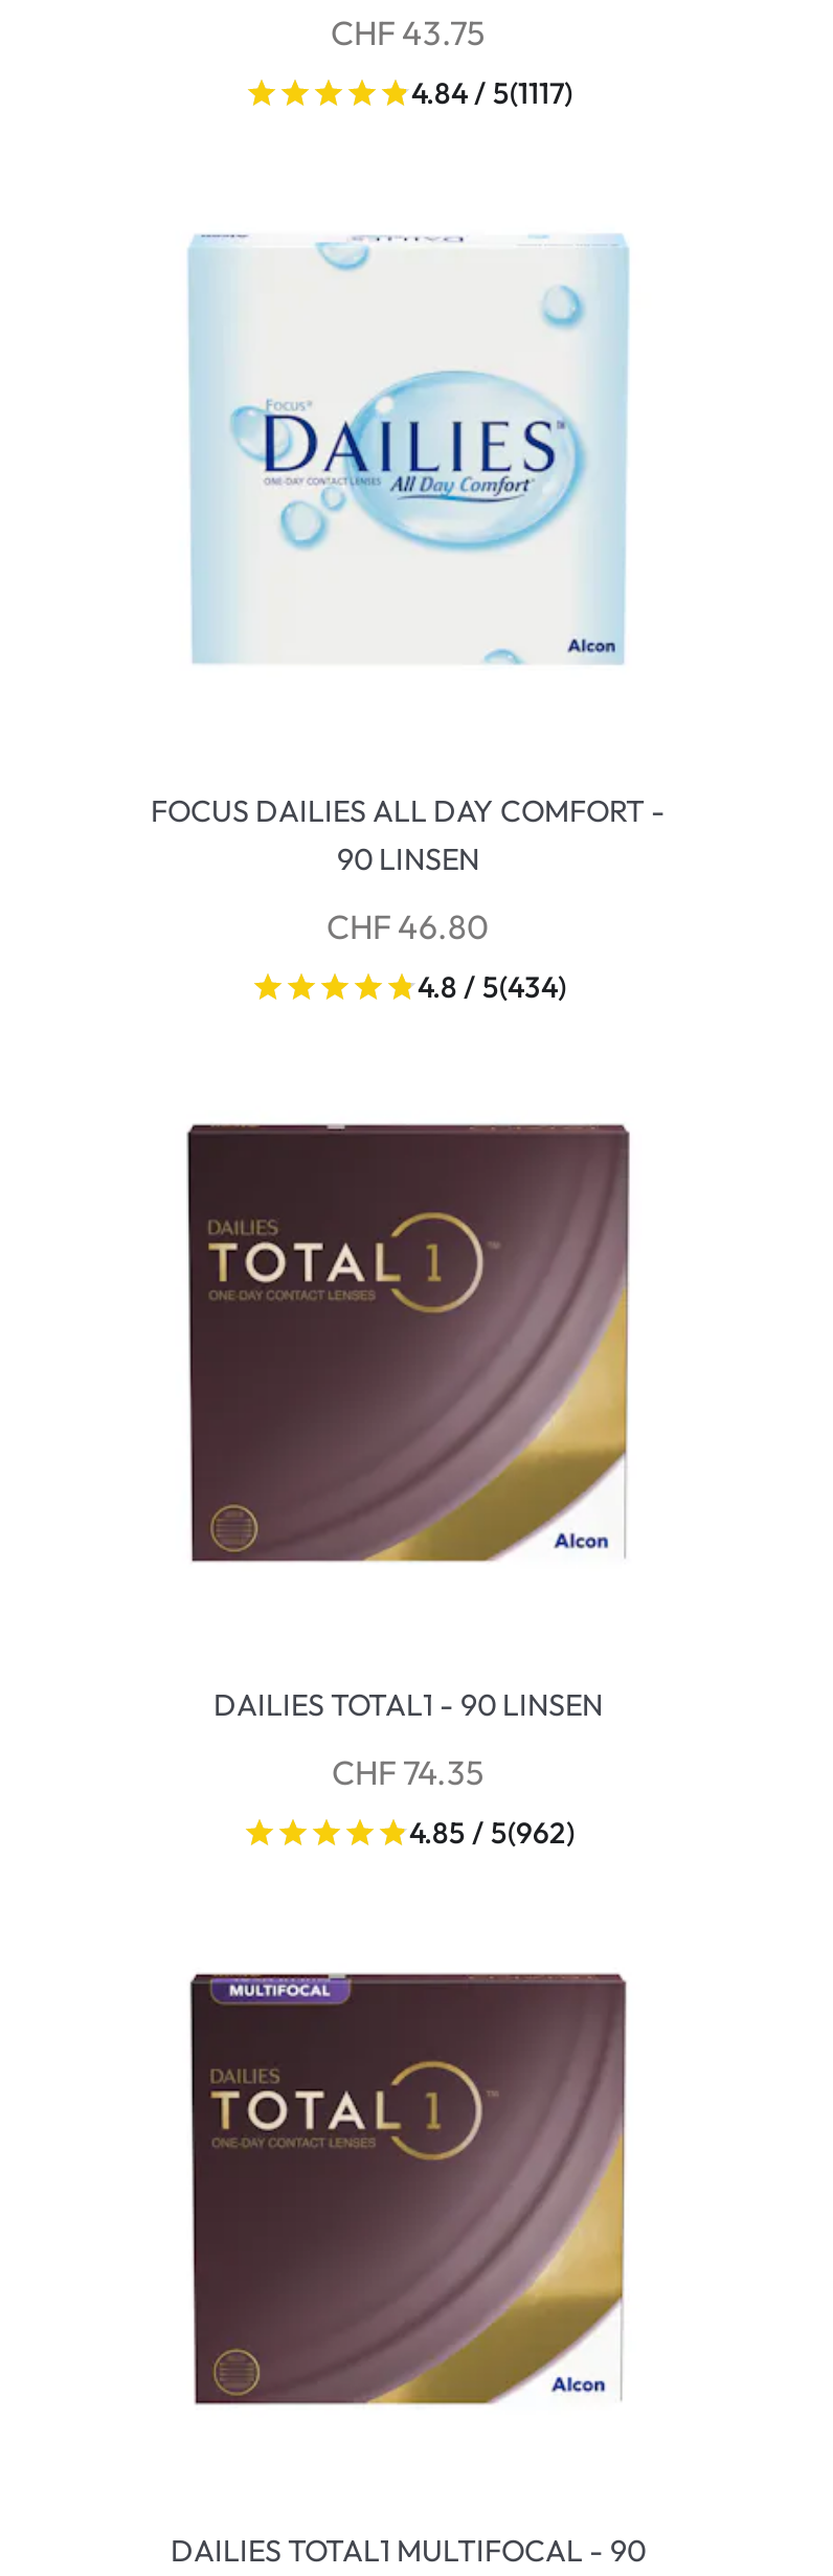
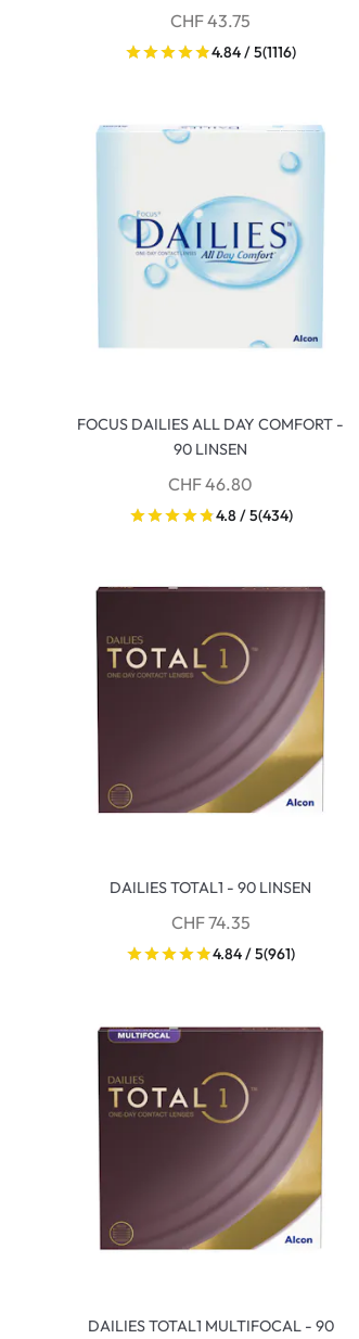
[411,74,572,112] 4.84 / 5(1117) -> [211,42,296,62] 4.84 / 5(1116)
[409,1814,575,1852] 4.85 / 5(962) -> [213,944,295,964] 4.84 / 5(961)

